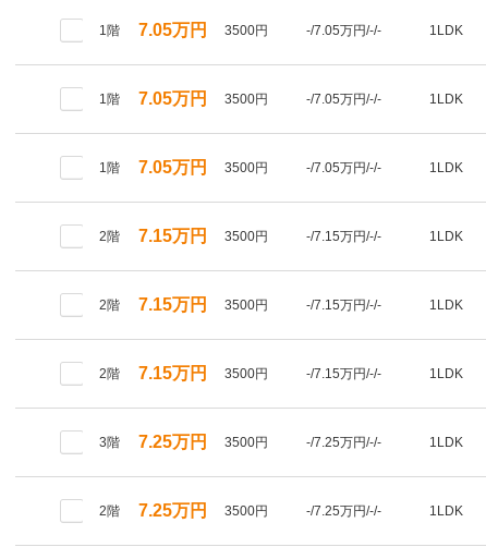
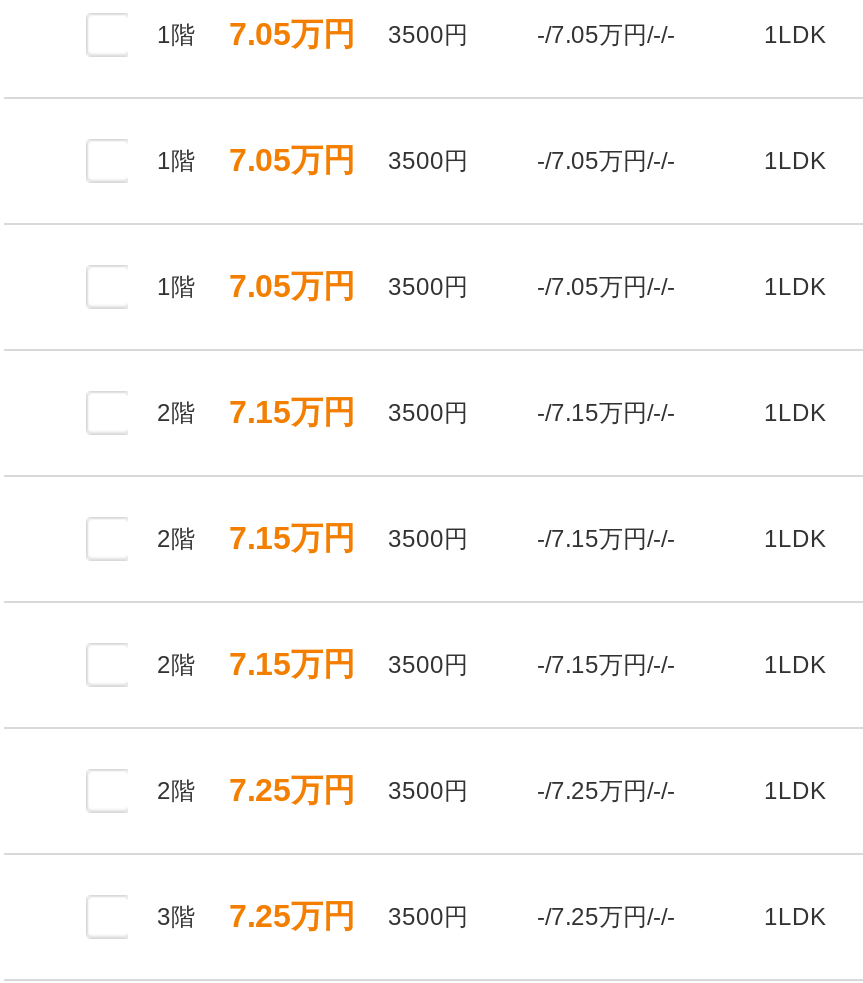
[99,433,268,451] 3階 7.25万円 3500円 -> [157,773,468,807] 2階 7.25万円 3500円
[99,501,268,520] 2階 7.25万円 3500円 -> [157,899,468,933] 3階 7.25万円 3500円

